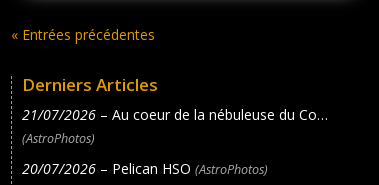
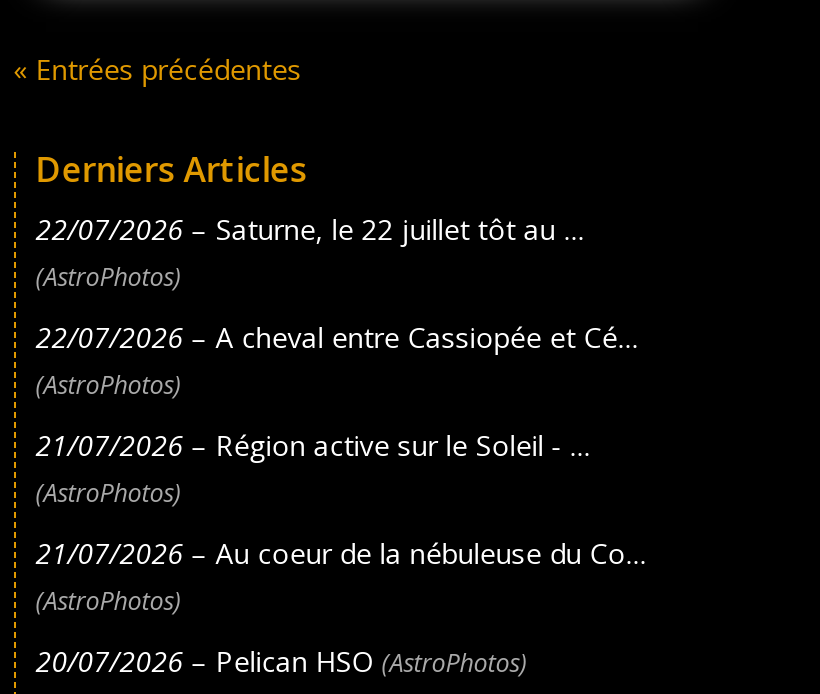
none -> [36,210,640,510] 22/07/2026 – Saturne, le 22 juillet tôt au … | (AstroPhotos) | 22/07/2026 – A cheval entre Cassiopée et Cé… | (AstroPhotos) | 21/07/2026 – Région active sur le Soleil - … | (AstroPhotos)

